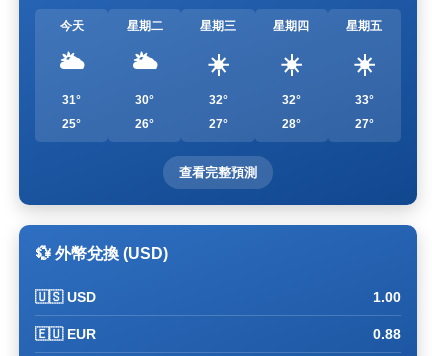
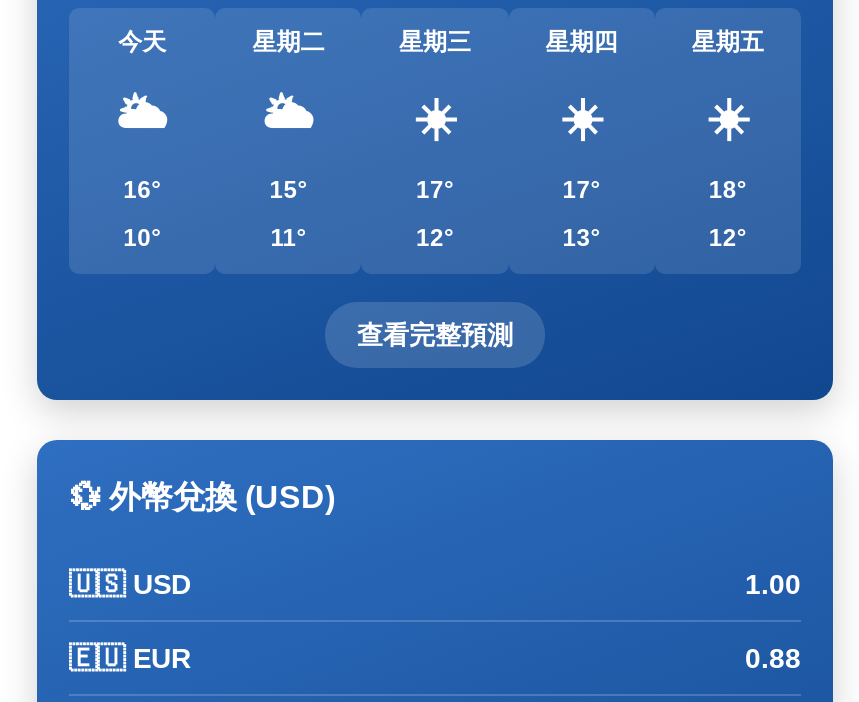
[62,93,81,107] 31° -> [123,176,161,204] 16°
[135,93,154,107] 30° -> [270,176,308,204] 15°
[208,93,227,107] 32° -> [416,176,454,204] 17°
[282,93,301,107] 32° -> [562,176,600,204] 17°
[355,93,374,107] 33° -> [709,176,747,204] 18°
[62,117,81,131] 25° -> [123,224,161,252] 10°
[135,117,154,131] 26° -> [271,224,307,252] 11°
[208,117,227,131] 27° -> [416,224,454,252] 12°
[282,117,301,131] 28° -> [562,224,600,252] 13°
[355,117,374,131] 27° -> [709,224,747,252] 12°

